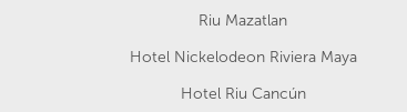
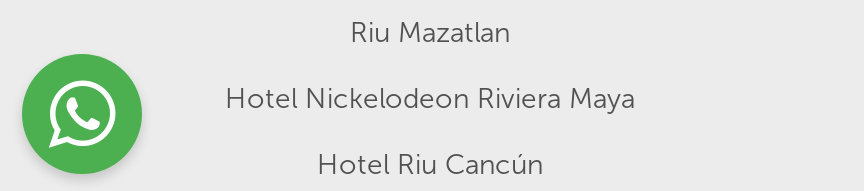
none -> [20,52,144,180] [image]

